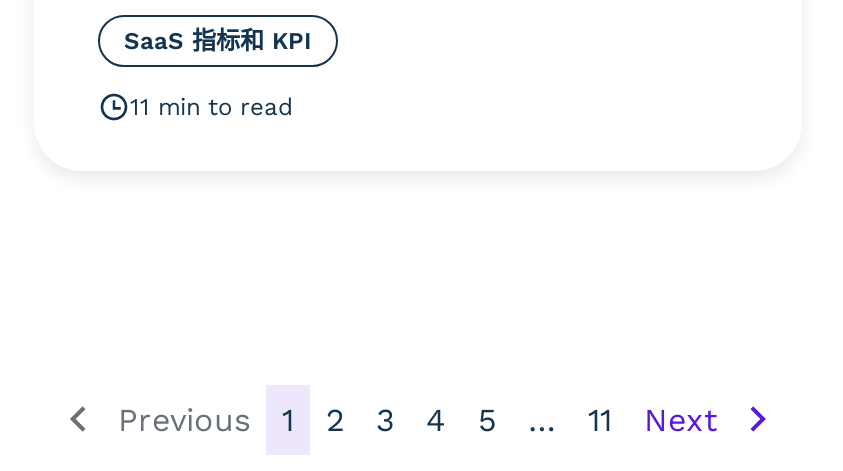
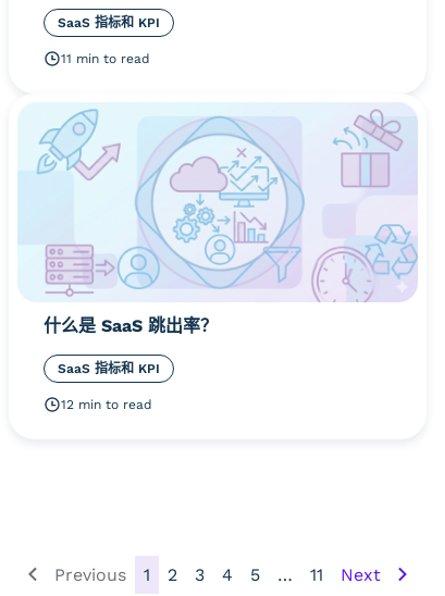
none -> [17,102,419,412] [image] | 什么是 SaaS 跳出率？ | SaaS 指标和 KPI | 12 min to read

